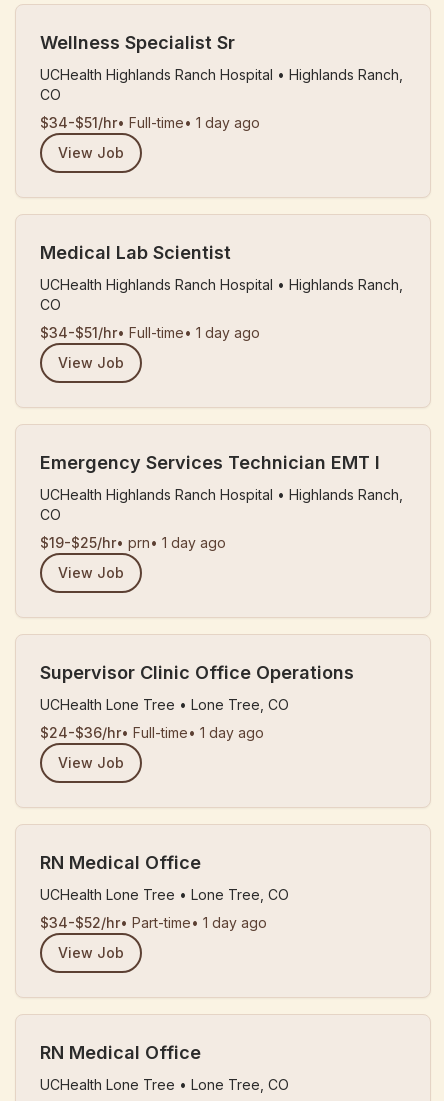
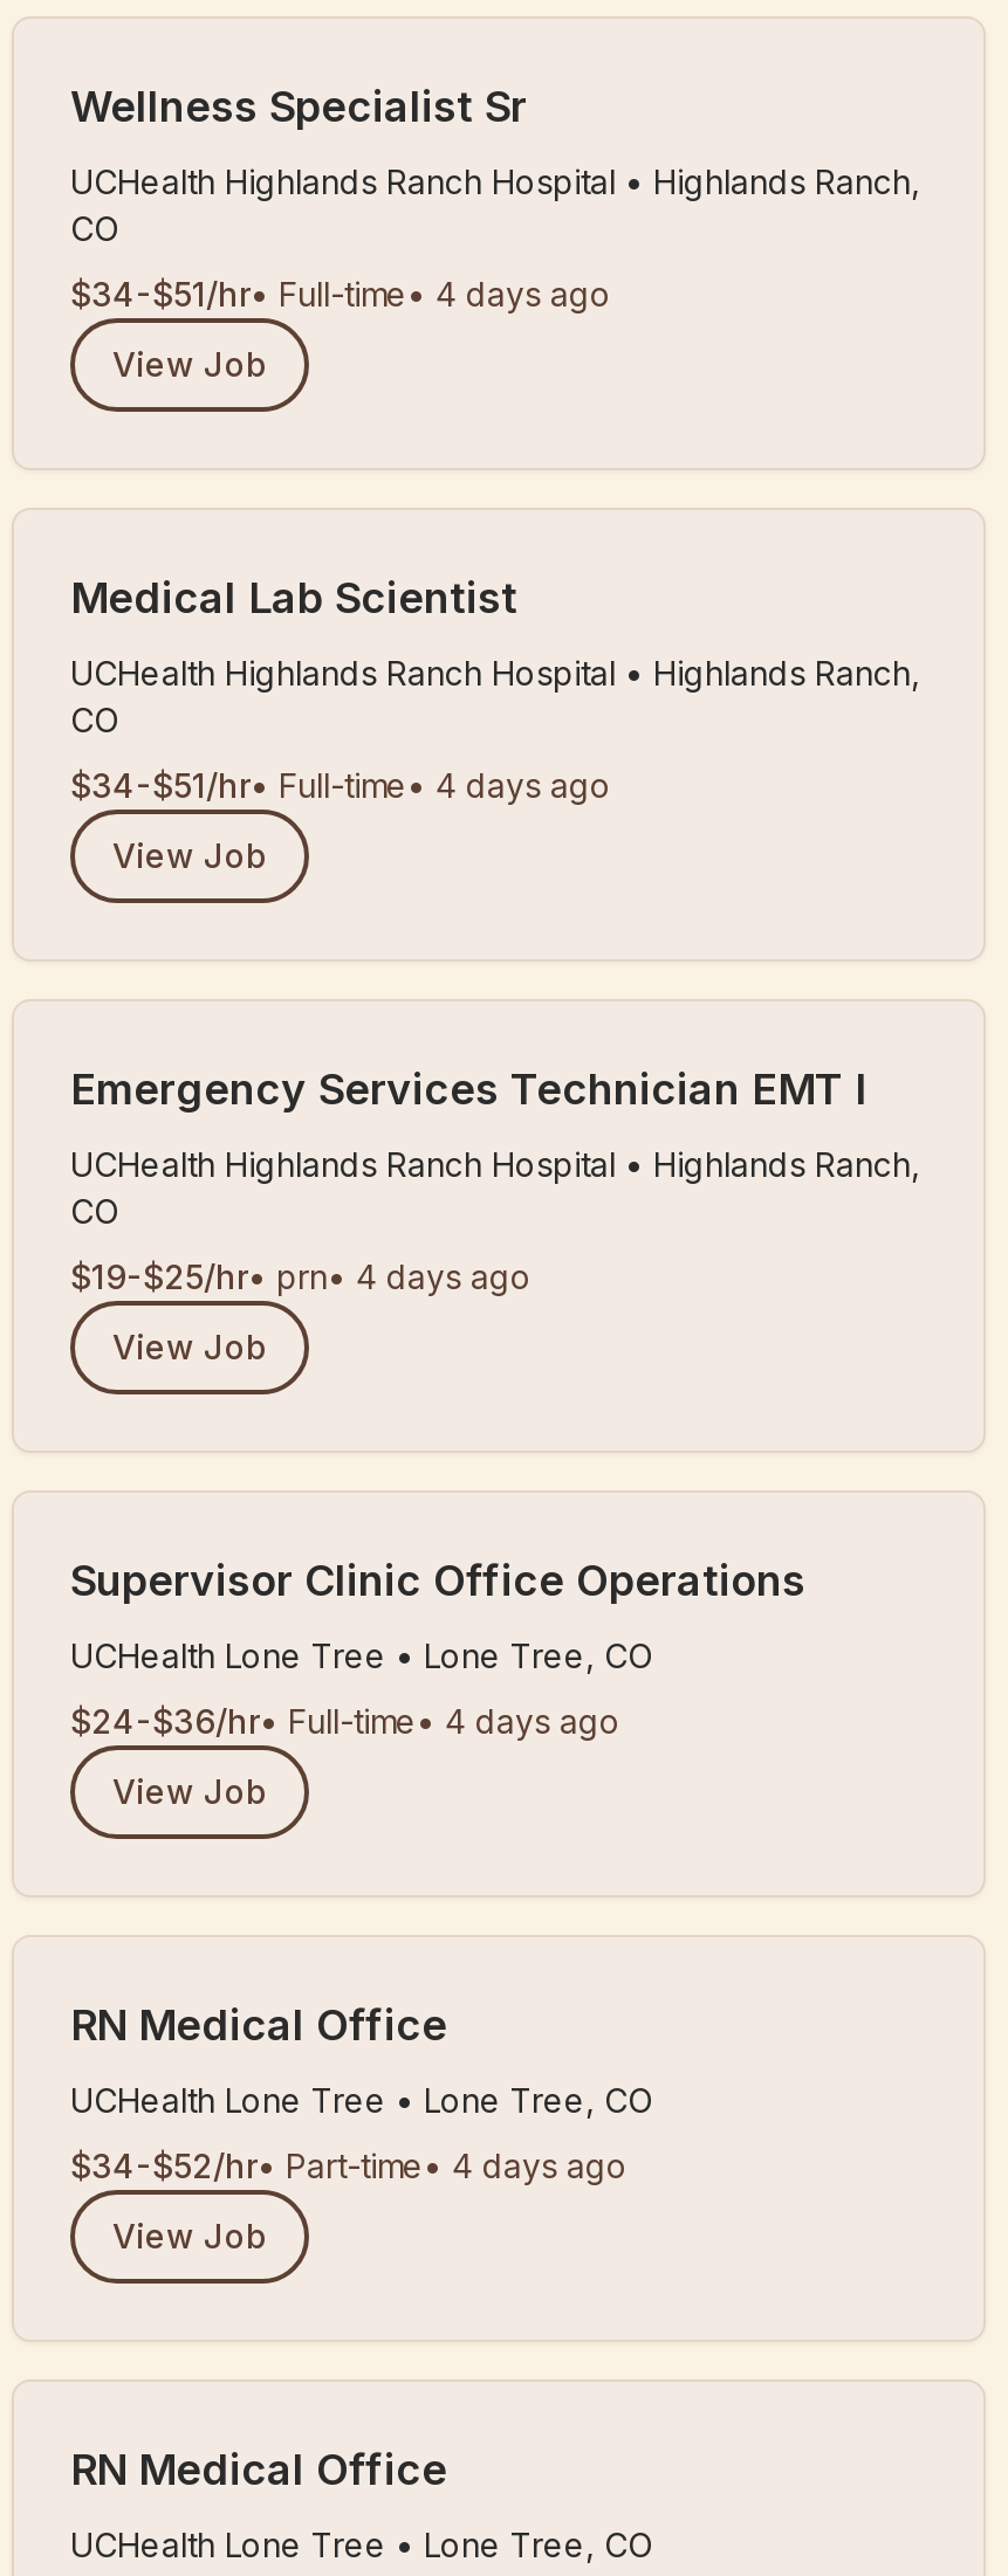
[40,114,260,131] $34-$51/hr• Full-time • 1 day ago -> [70,274,611,314] $34-$51/hr• Full-time • 4 days ago
[40,324,260,341] $34-$51/hr• Full-time • 1 day ago -> [70,765,611,805] $34-$51/hr• Full-time • 4 days ago
[40,534,226,551] $19-$25/hr• prn• 1 day ago -> [70,1256,532,1296] $19-$25/hr• prn• 4 days ago
[40,724,264,741] $24-$36/hr• Full-time • 1 day ago -> [70,1701,620,1741] $24-$36/hr• Full-time • 4 days ago
[40,914,267,931] $34-$52/hr• Part-time • 1 day ago -> [70,2145,628,2185] $34-$52/hr• Part-time • 4 days ago

